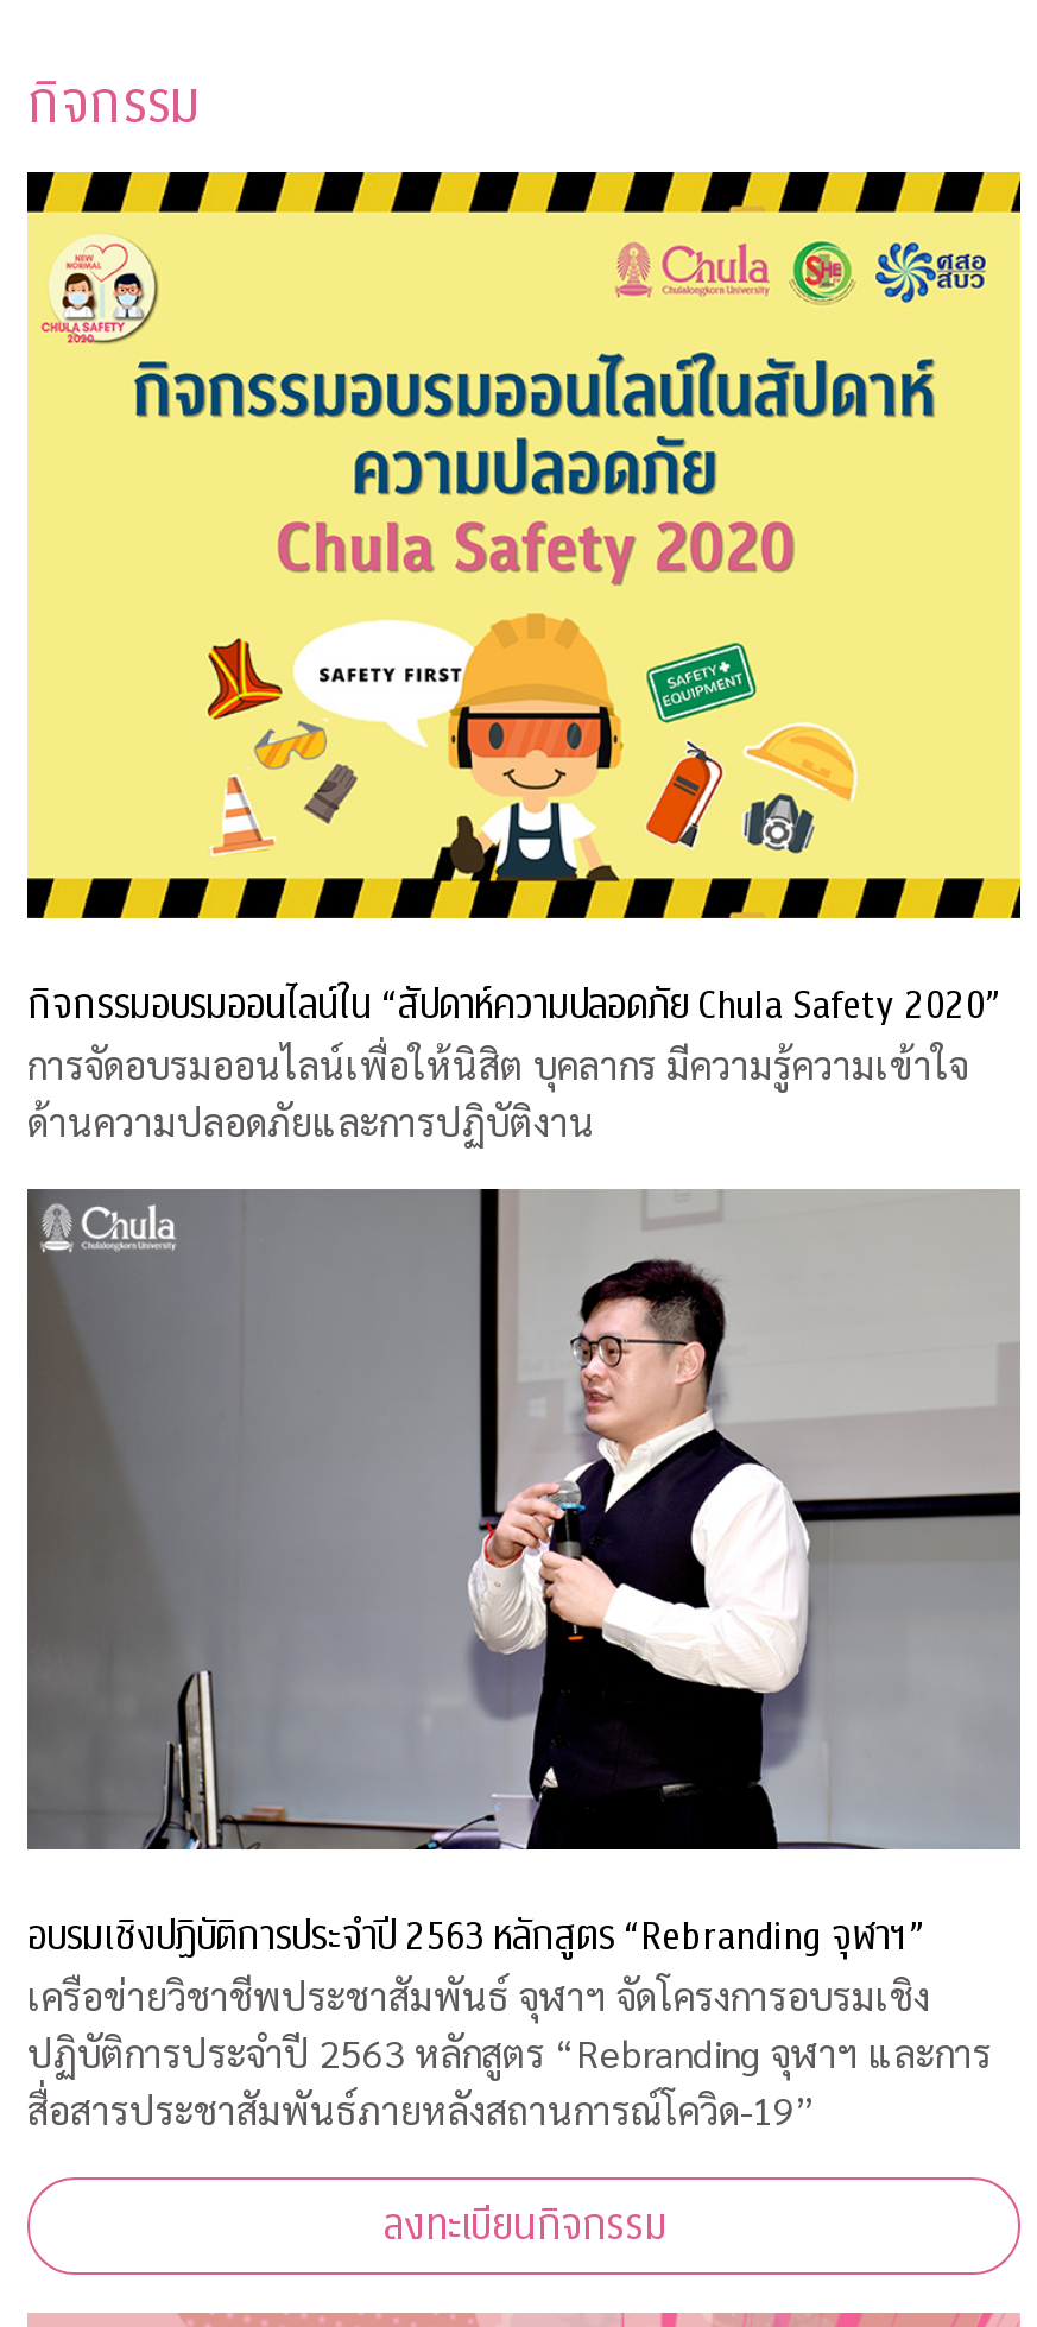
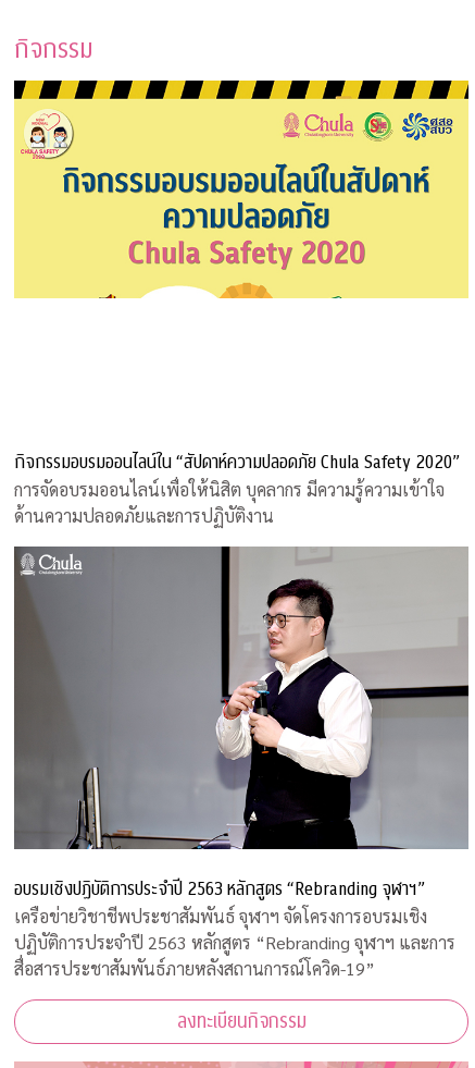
[25,645,1023,921] [image] -> none

